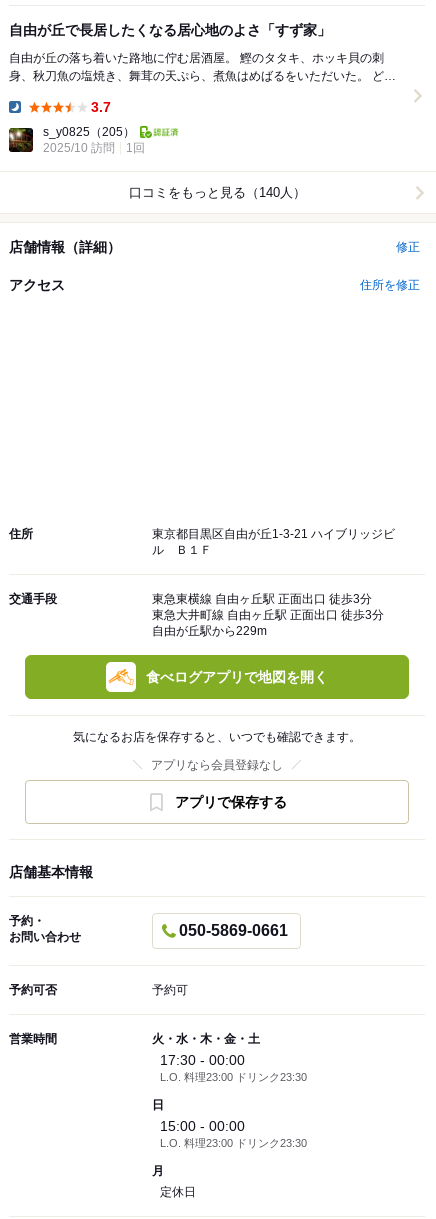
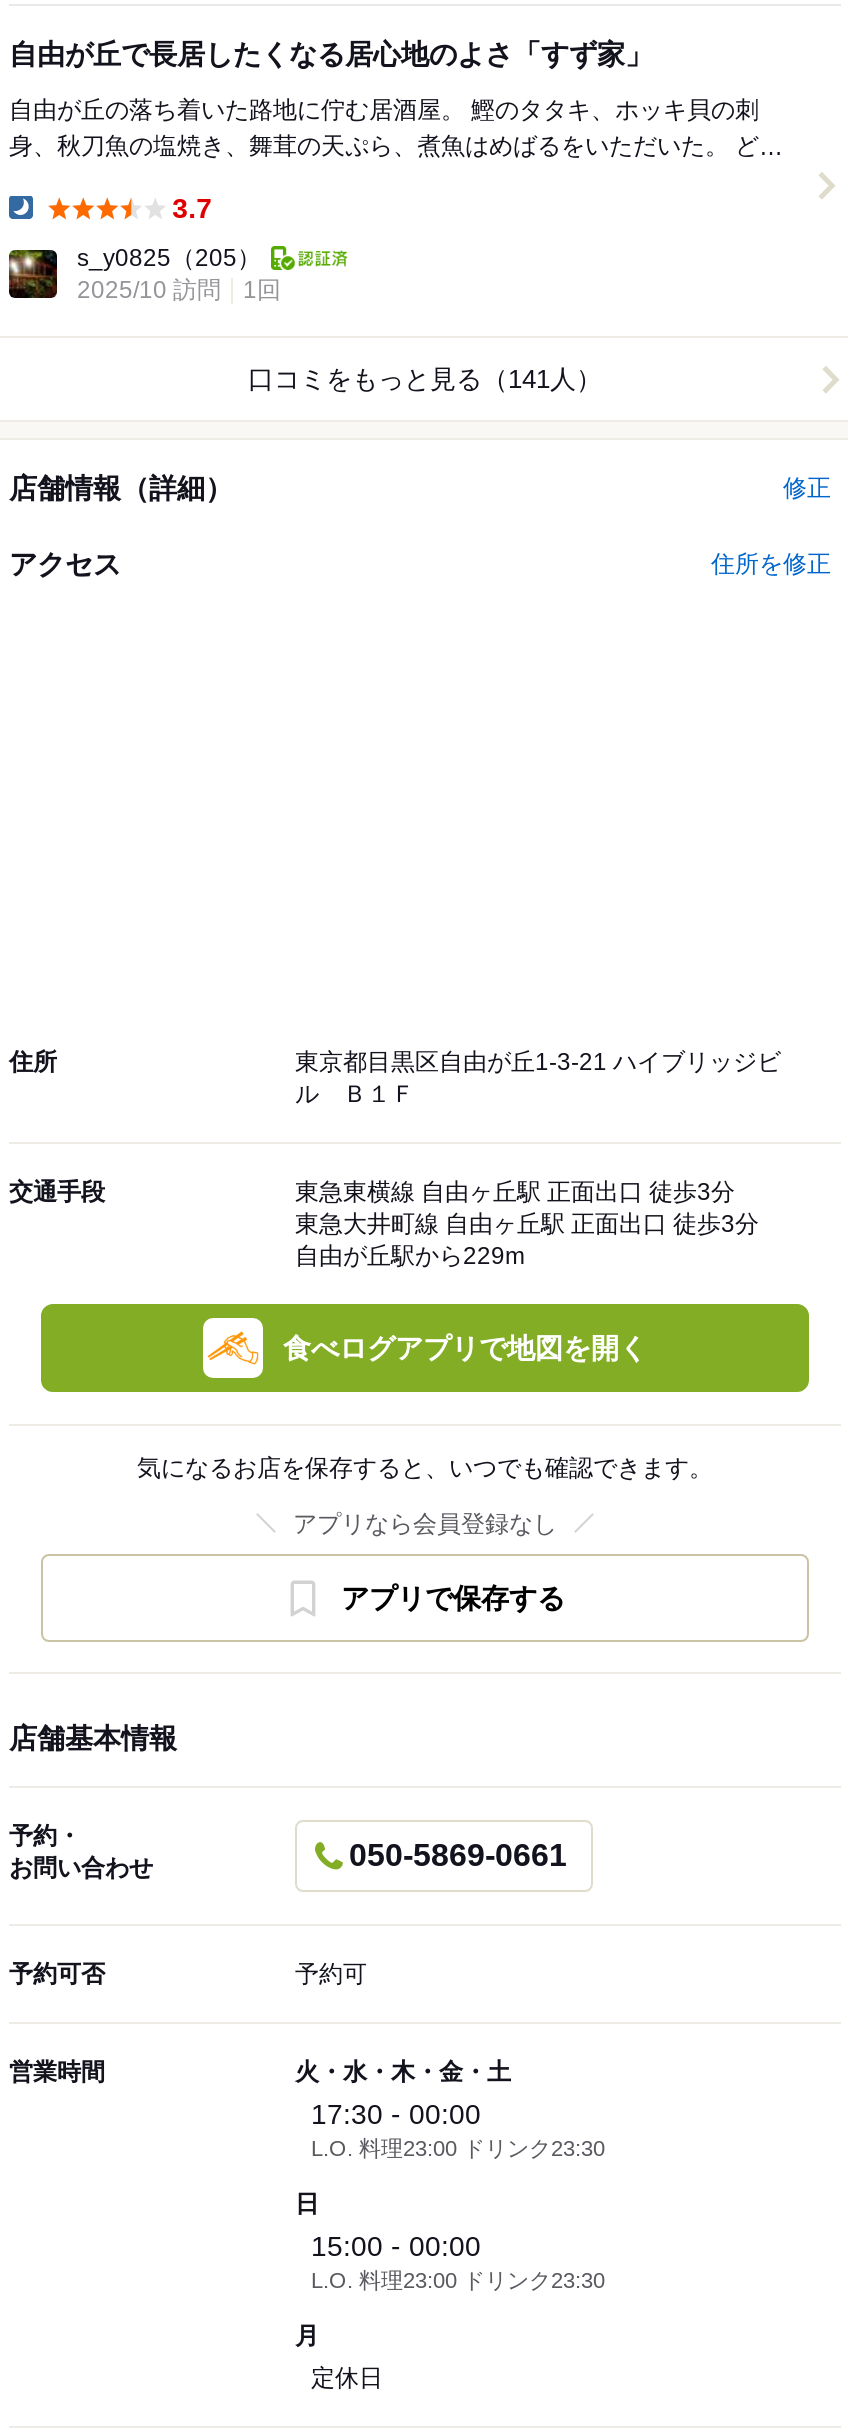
[128,185,305,200] 口コミをもっと見る（140人） -> [248,365,602,395] 口コミをもっと見る（141人）

